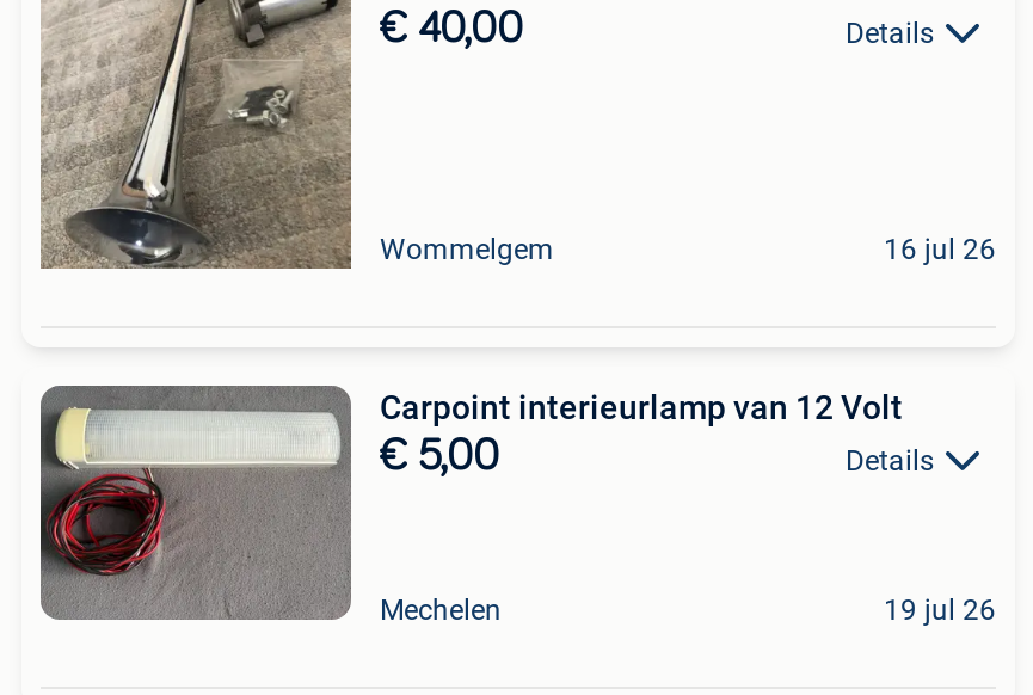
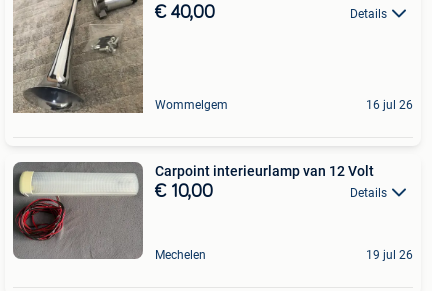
[380,436,499,479] € 5,00 -> [155,182,213,200] € 10,00

